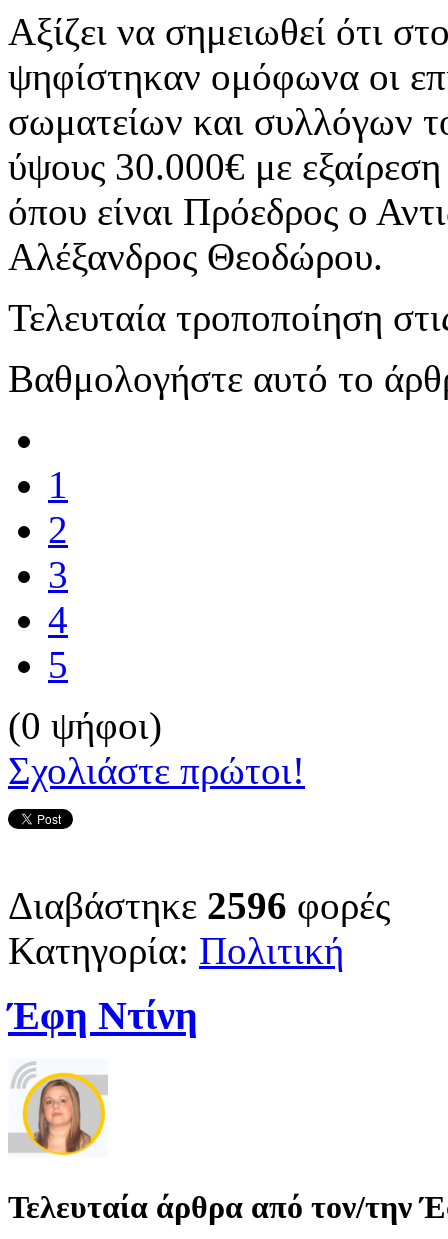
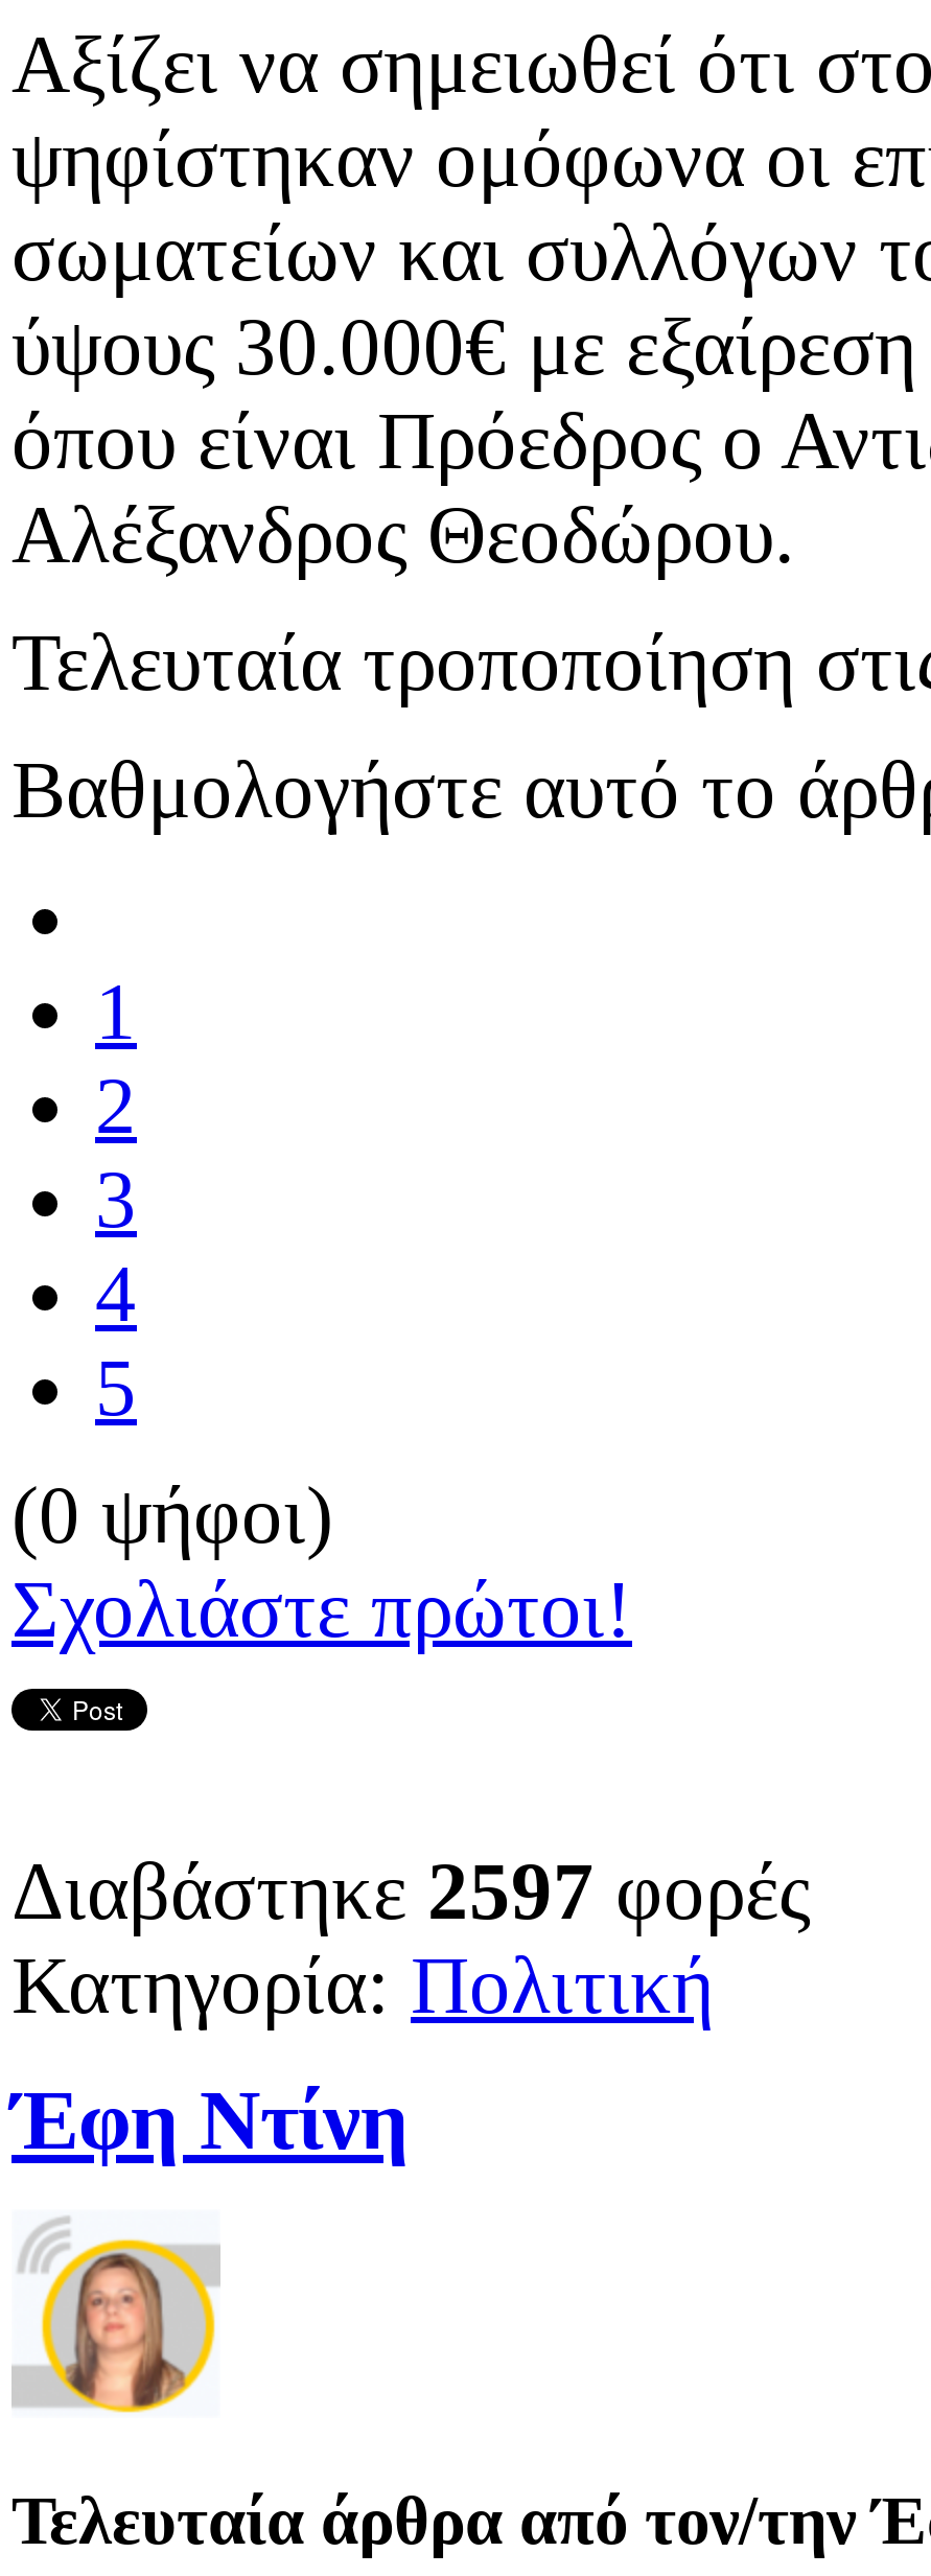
[8,884,390,927] Διαβάστηκε 2596 φορές -> [11,1846,810,1936] Διαβάστηκε 2597 φορές

